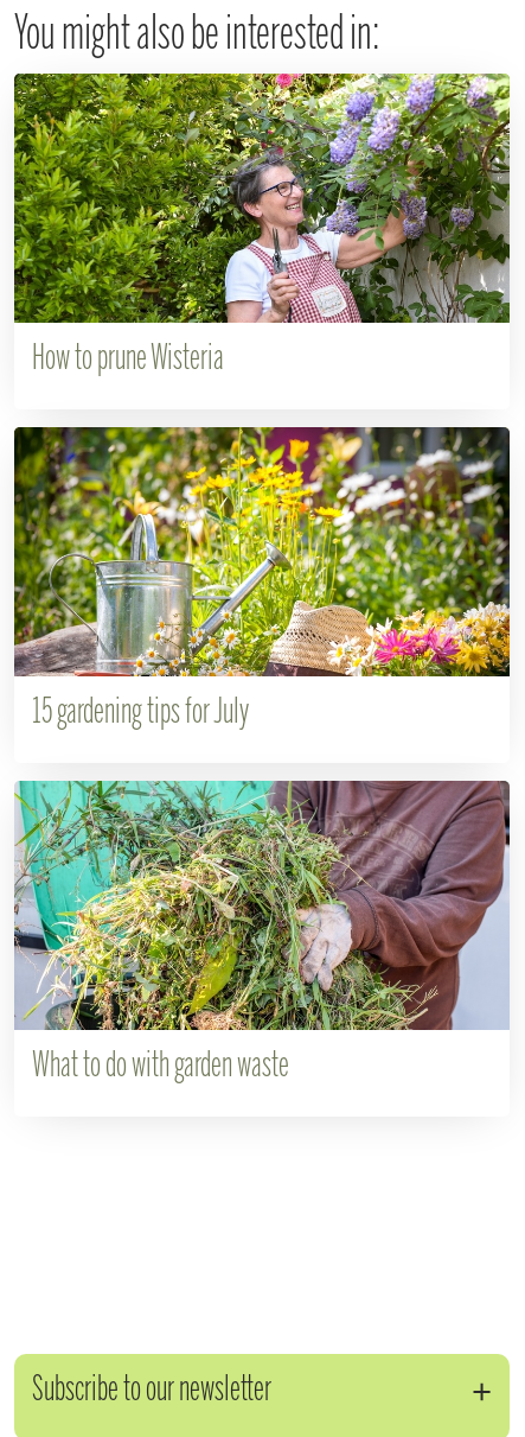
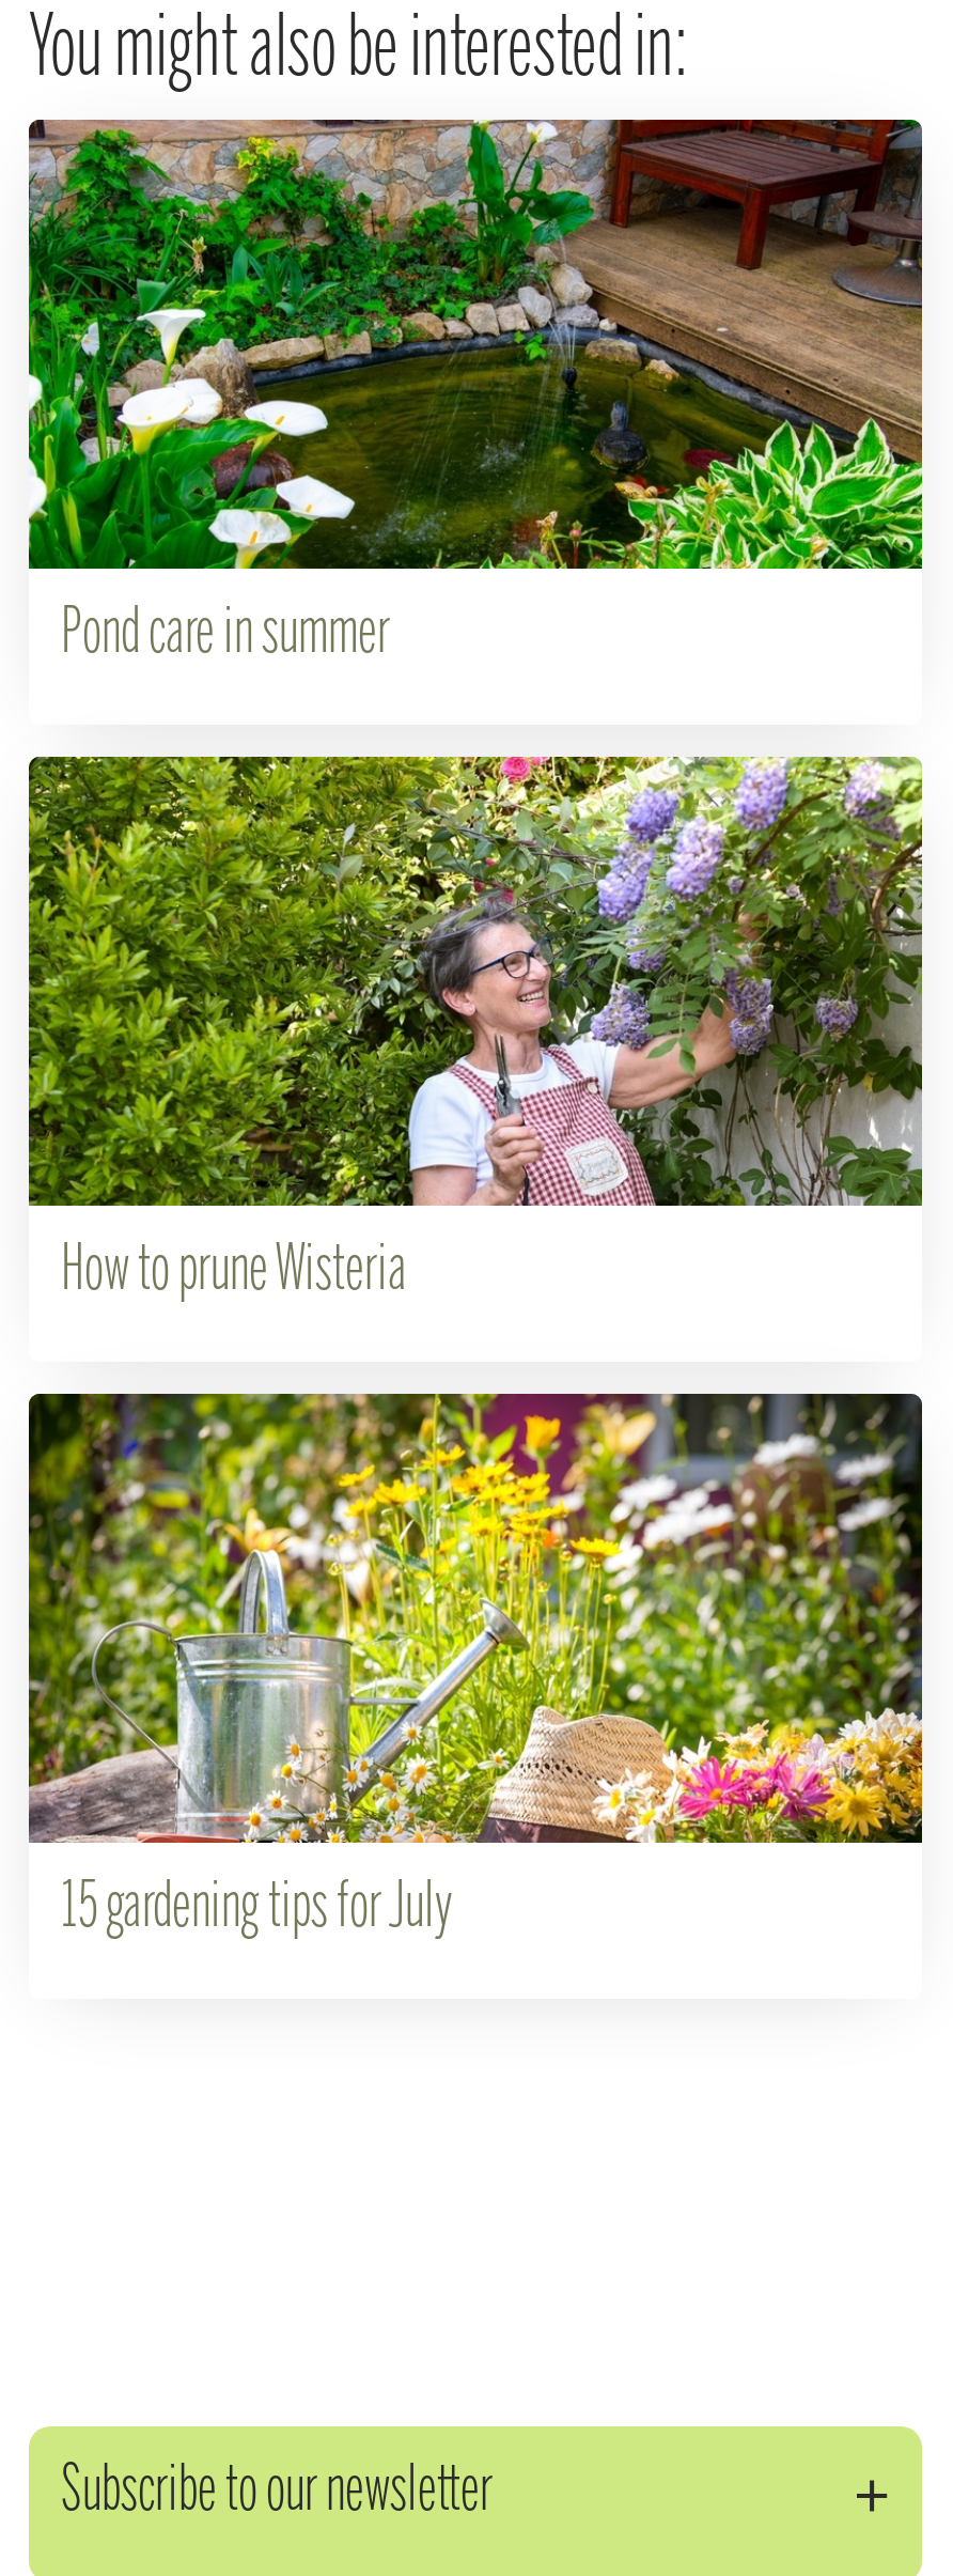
none -> [27,118,924,665] [image] | Pond care in summer
moved [11,69,513,730] -> [22,748,928,1939]: [image] | How to prune Wisteria | 15 gardening tips for July
[13,780,511,1083] [image] | What to do with garden waste -> none

